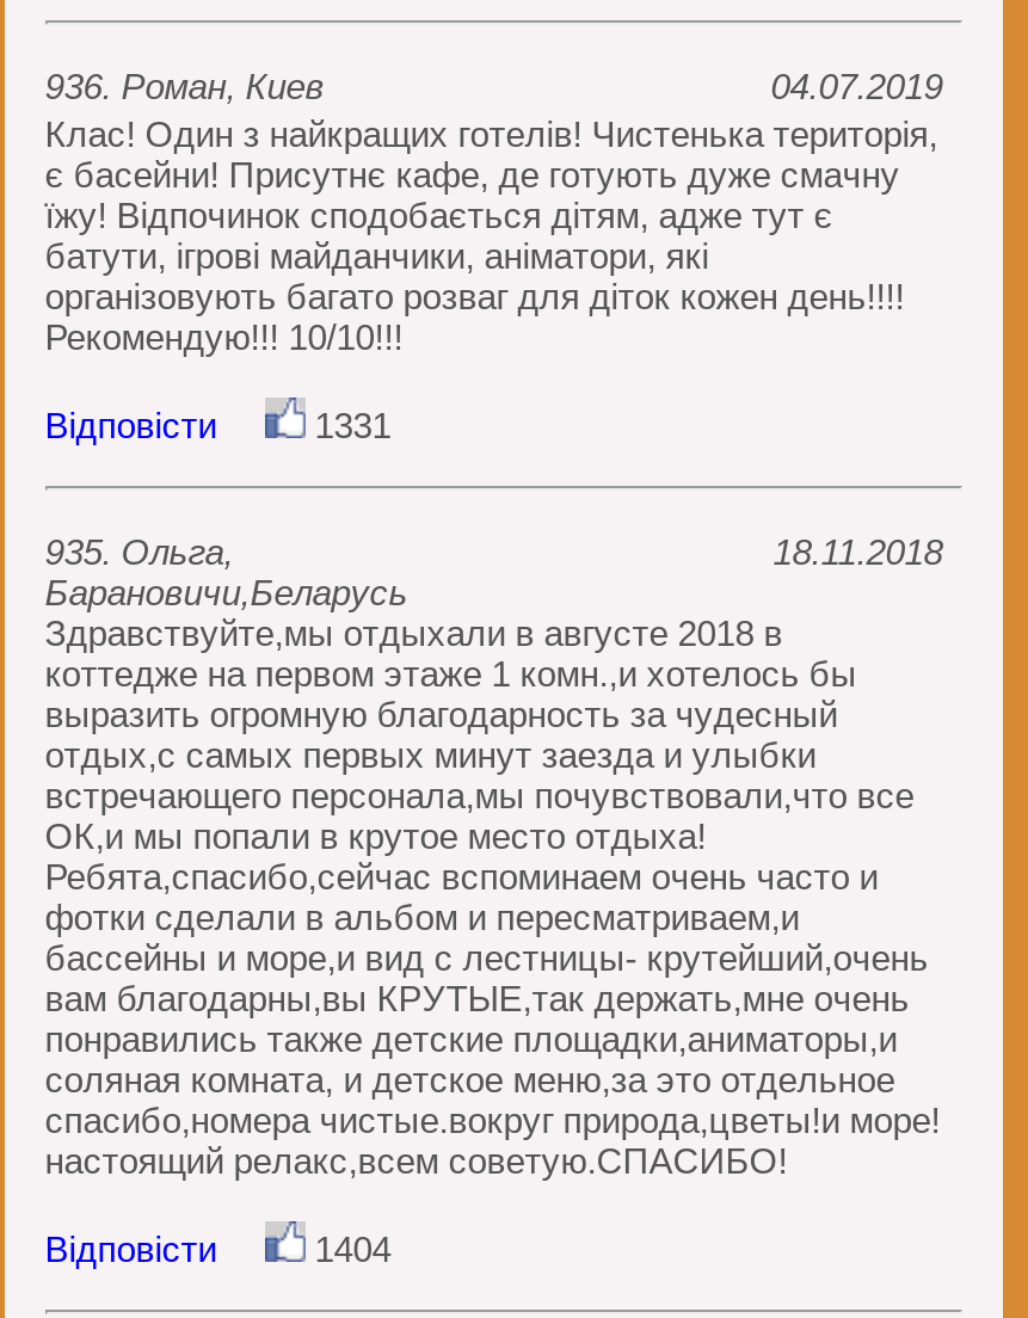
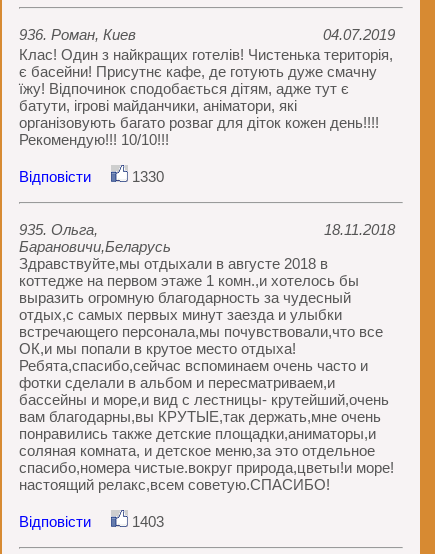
[305,405,420,445] 1331 -> [128,168,176,185] 1330
[305,1228,420,1269] 1404 -> [128,513,176,530] 1403

